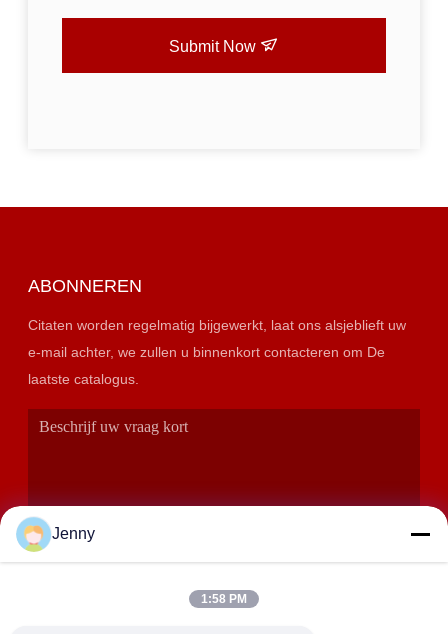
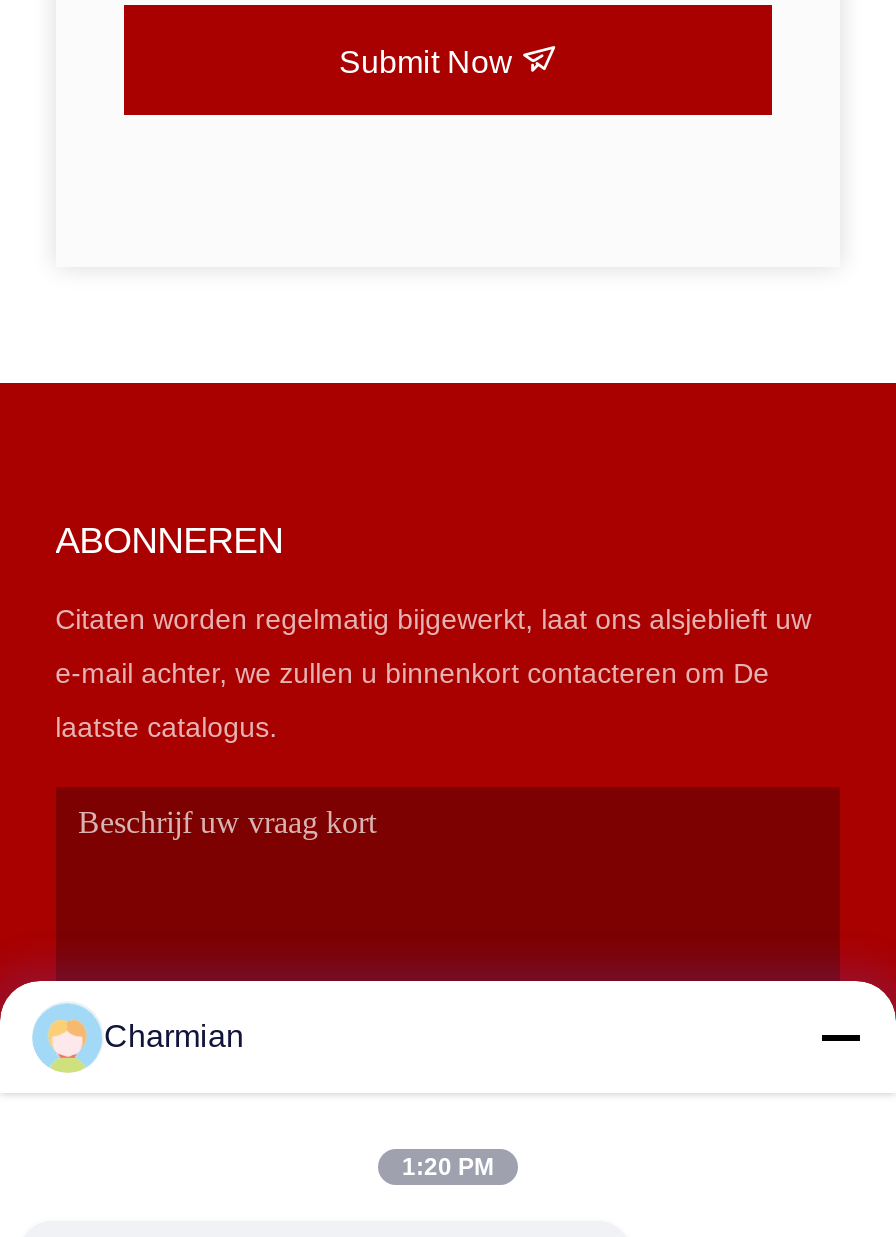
[52,525,95,542] Jenny -> [104,1019,244,1053] Charmian
[201,592,247,606] 1:58 PM -> [402,1153,494,1181] 1:20 PM

